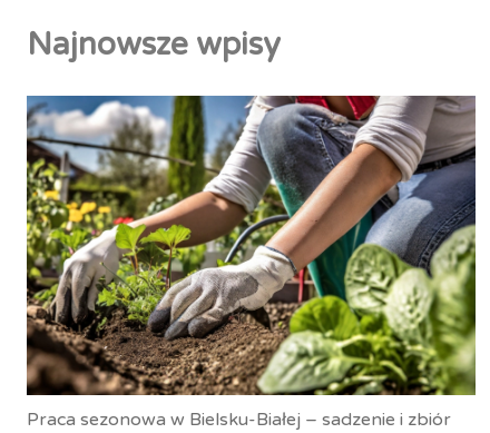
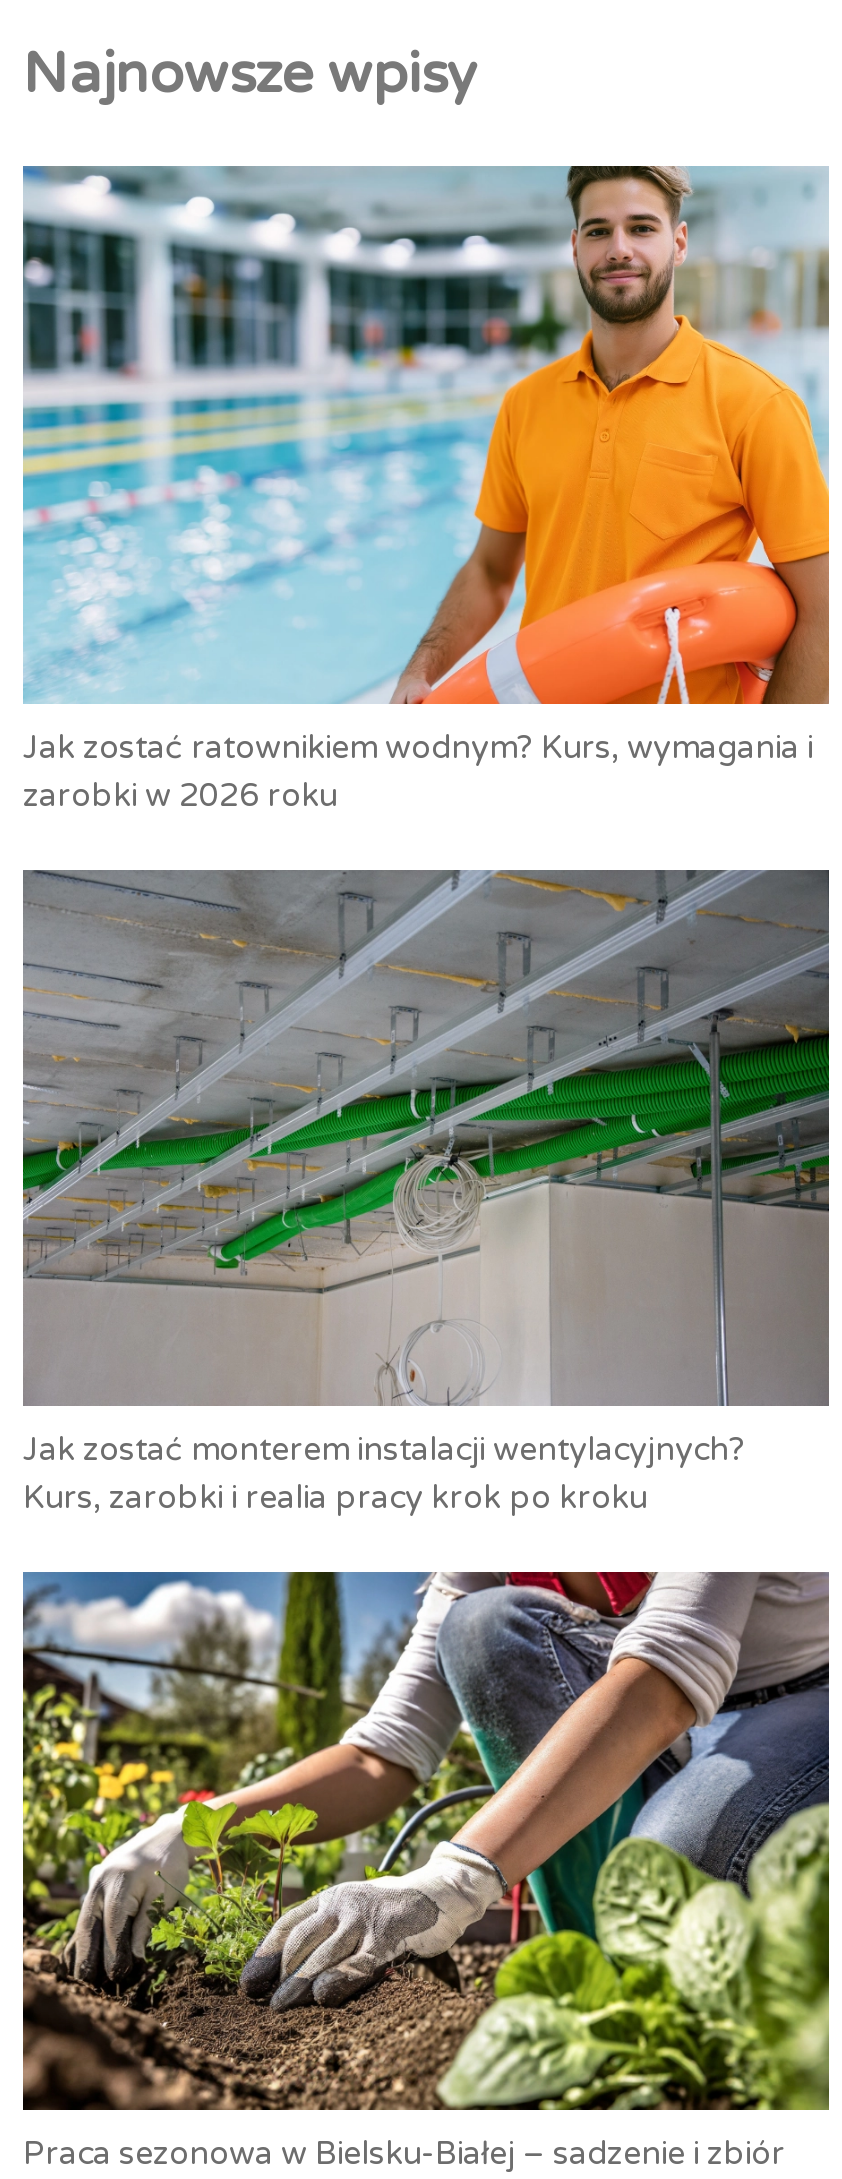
none -> [21,166,831,815] [image] | Jak zostać ratownikiem wodnym? Kurs, wymagania i | zarobki w 2026 roku
none -> [21,868,831,1519] [image] | Jak zostać monterem instalacji wentylacyjnych? | Kurs, zarobki i realia pracy krok po kroku

